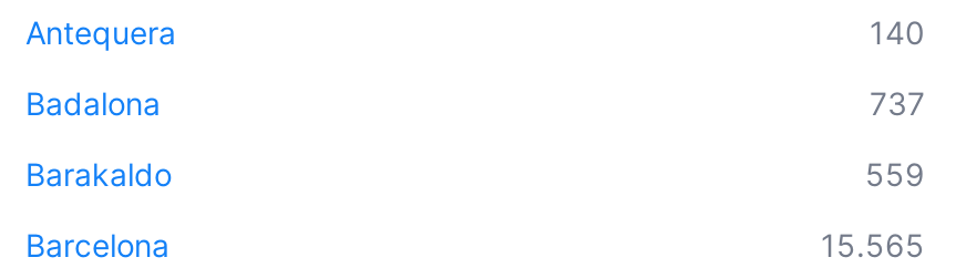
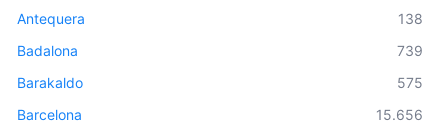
[870,12,925,50] 140 -> [398,10,423,27] 138
[870,83,925,121] 737 -> [397,42,423,59] 739
[865,154,925,192] 559 -> [397,74,423,91] 575
[821,225,925,263] 15.565 -> [376,106,423,123] 15.656

